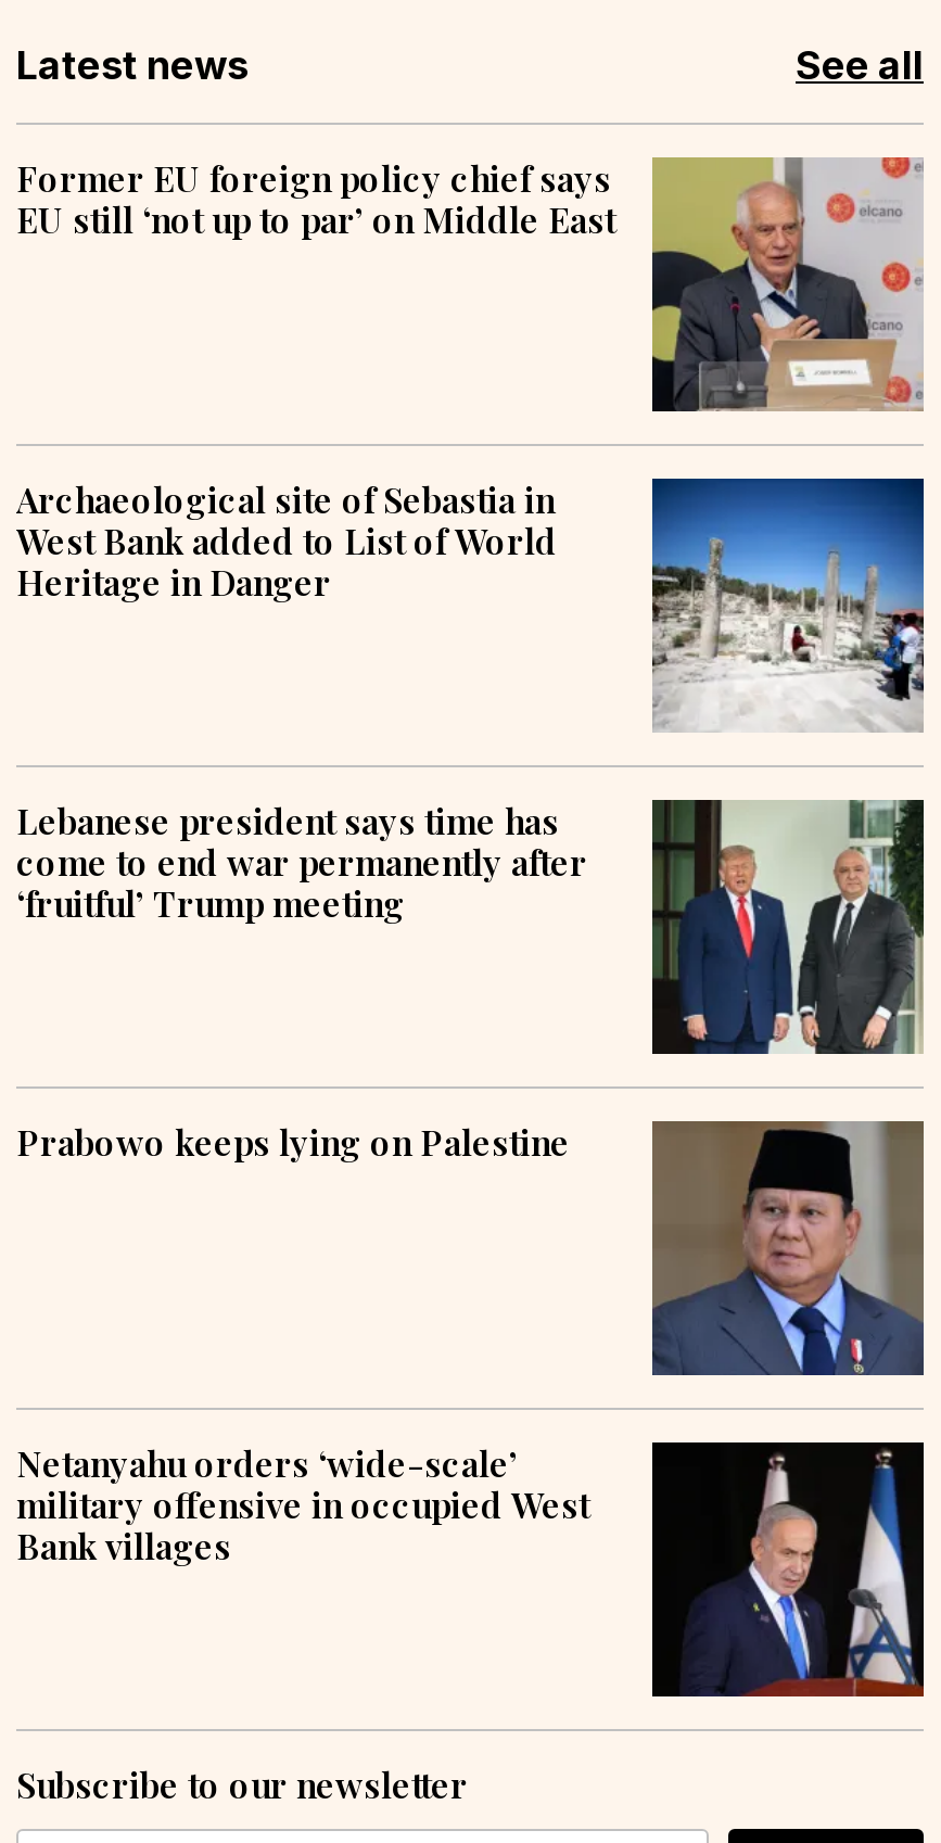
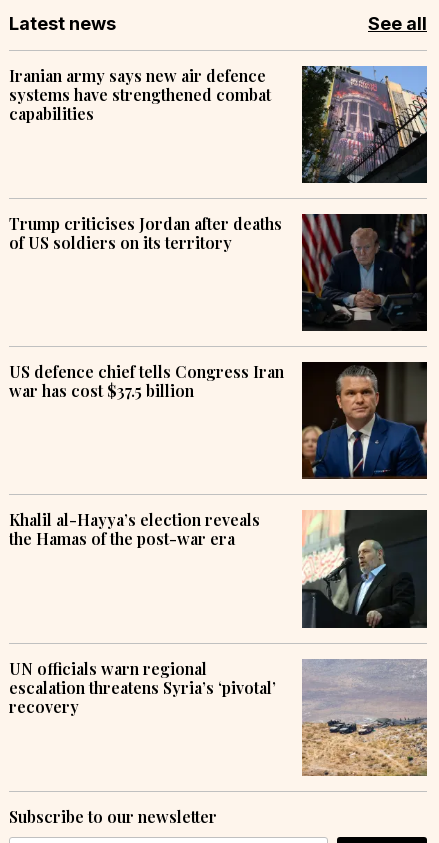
[16,154,924,412] [image] | Former EU foreign policy chief says | EU still ‘not up to par’ on Middle East -> [9,65,428,184] [image] | Iranian army says new air defence | systems have strengthened combat | capabilities
[16,476,557,604] Archaeological site of Sebastia in | West Bank added to List of World | Heritage in Danger -> [9,213,282,253] Trump criticises Jordan after deaths | of US soldiers on its territory
[650,475,926,732] [image] -> [301,213,428,332] [image]
[16,798,924,1057] [image] | Lebanese president says time has | come to end war permanently after | ‘fruitful’ Trump meeting -> [9,361,428,480] [image] | US defence chief tells Congress Iran | war has cost $37.5 billion
[16,1119,570,1165] Prabowo keeps lying on Palestine -> [9,509,260,549] Khalil al-Hayya’s election reveals | the Hamas of the post-war era
[650,1120,924,1376] [image] -> [302,509,427,629] [image]
[16,1440,926,1698] [image] | Netanyahu orders ‘wide-scale’ | military offensive in occupied West | Bank villages -> [9,657,428,776] [image] | UN officials warn regional | escalation threatens Syria’s ‘pivotal’ | recovery

